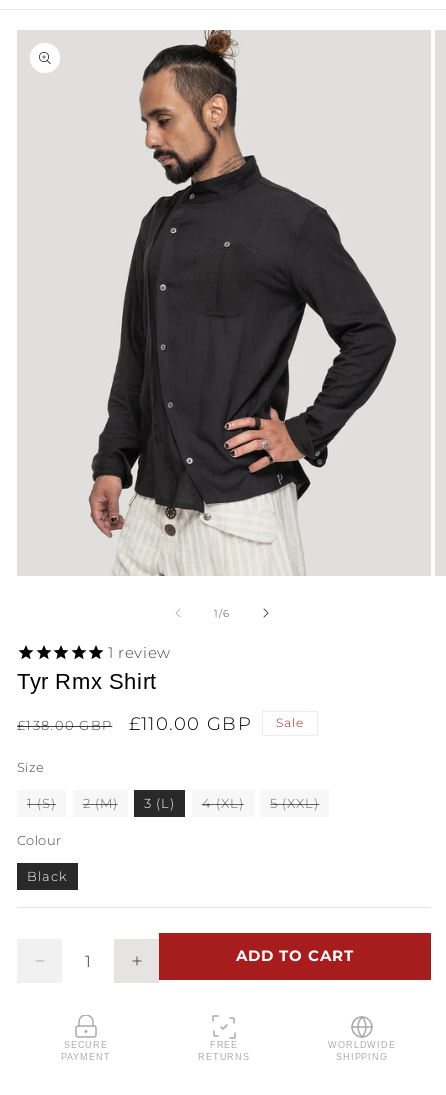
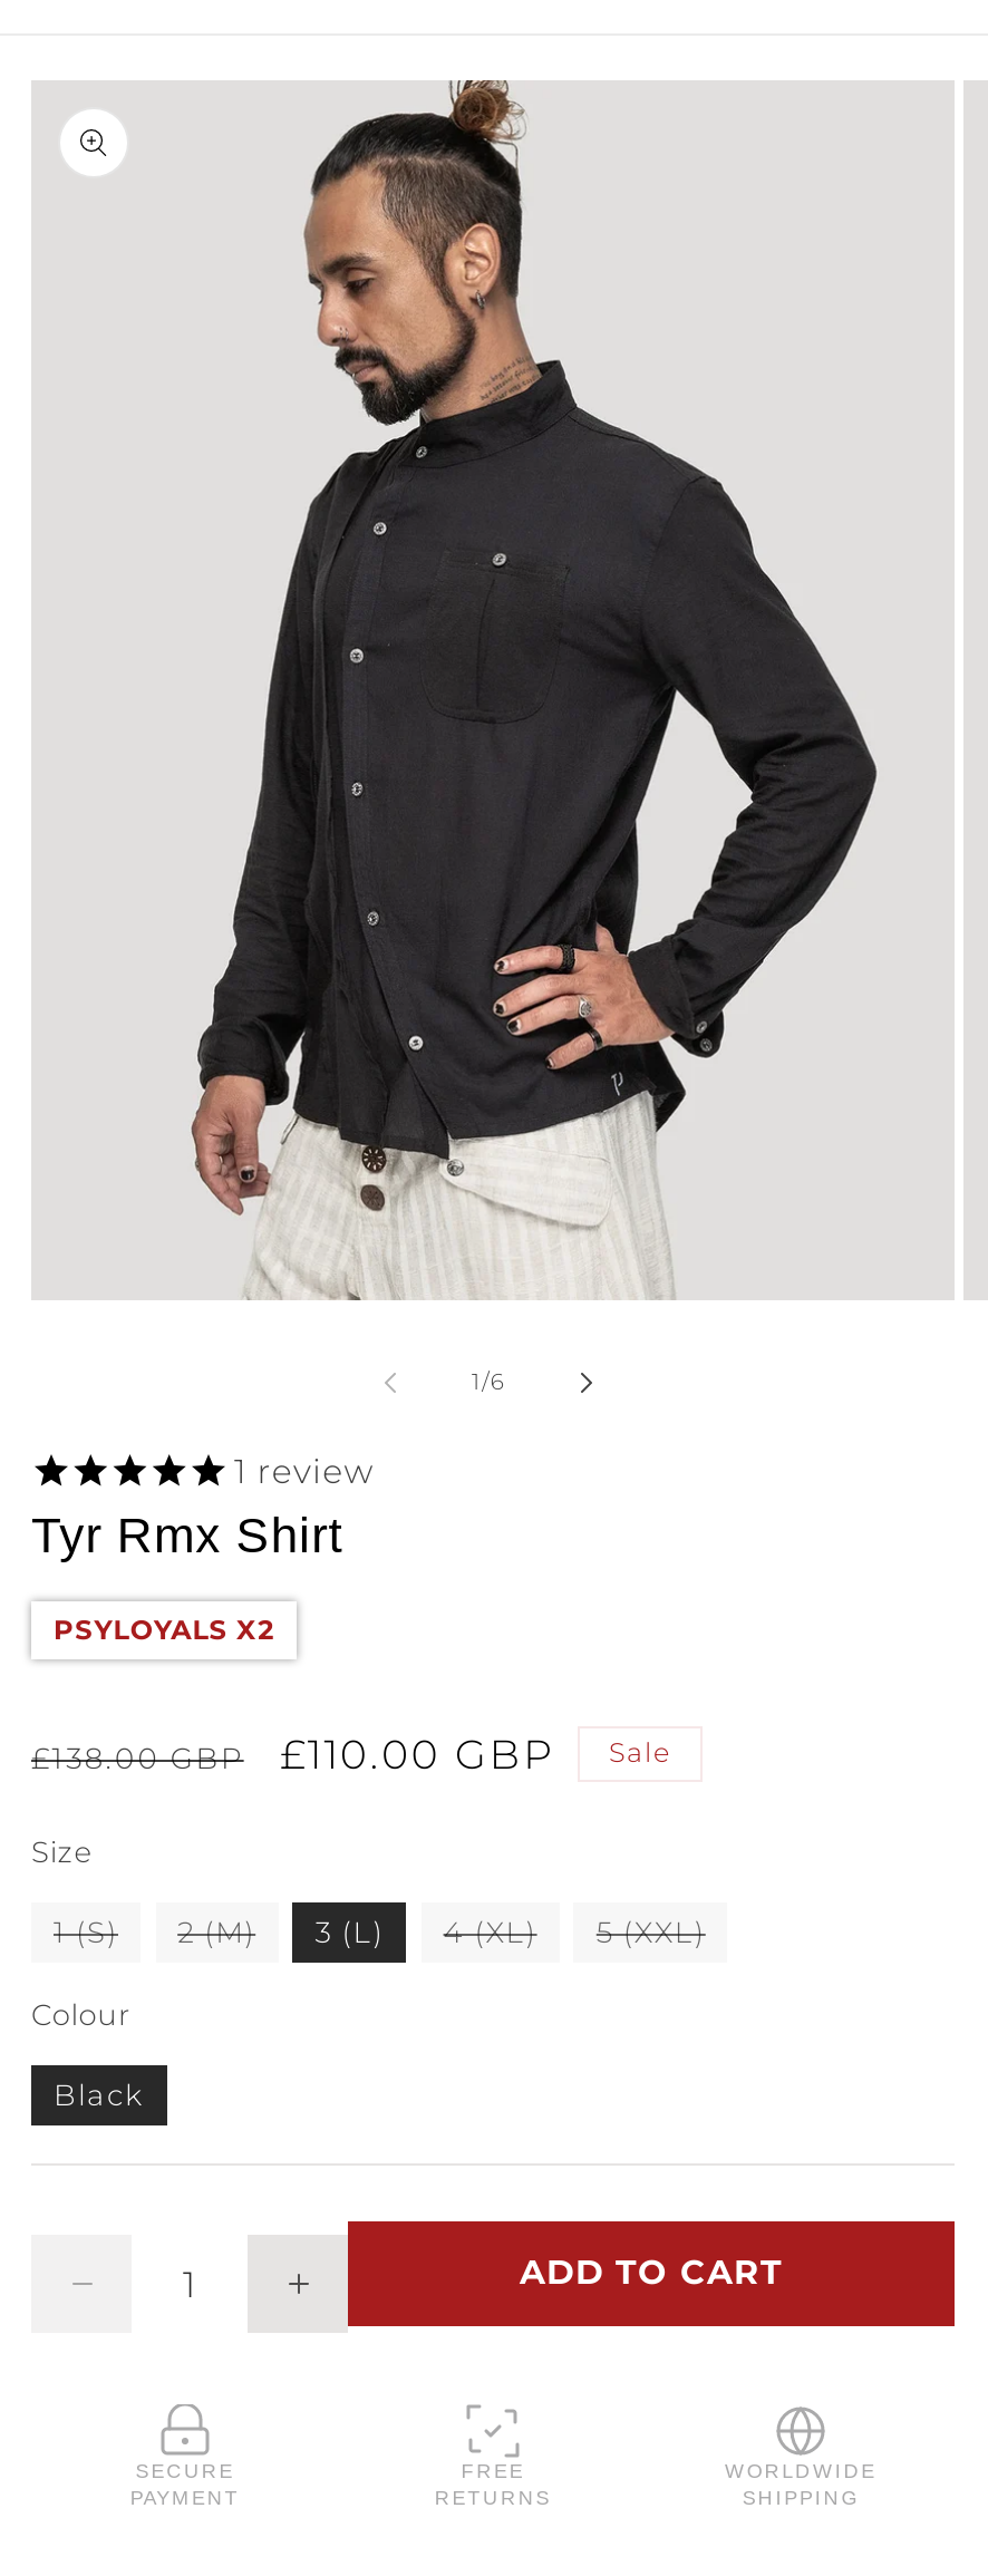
none -> [54,1612,275,1645] PSYLOYALS X2

